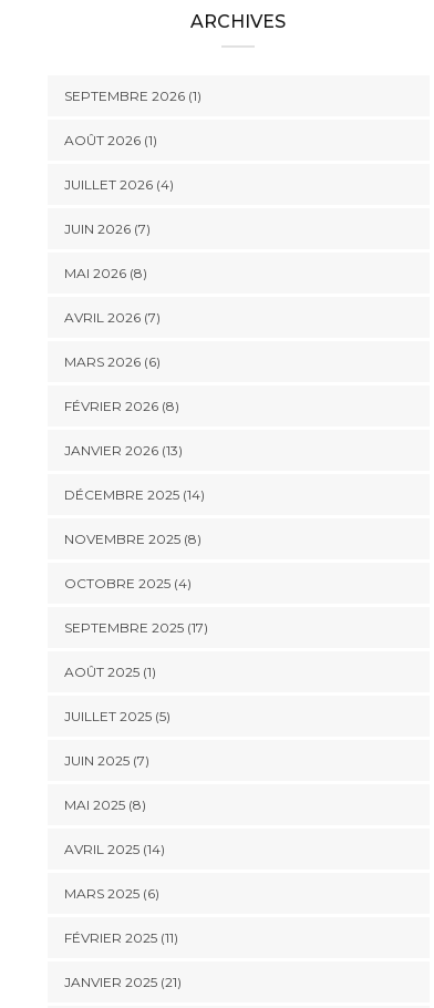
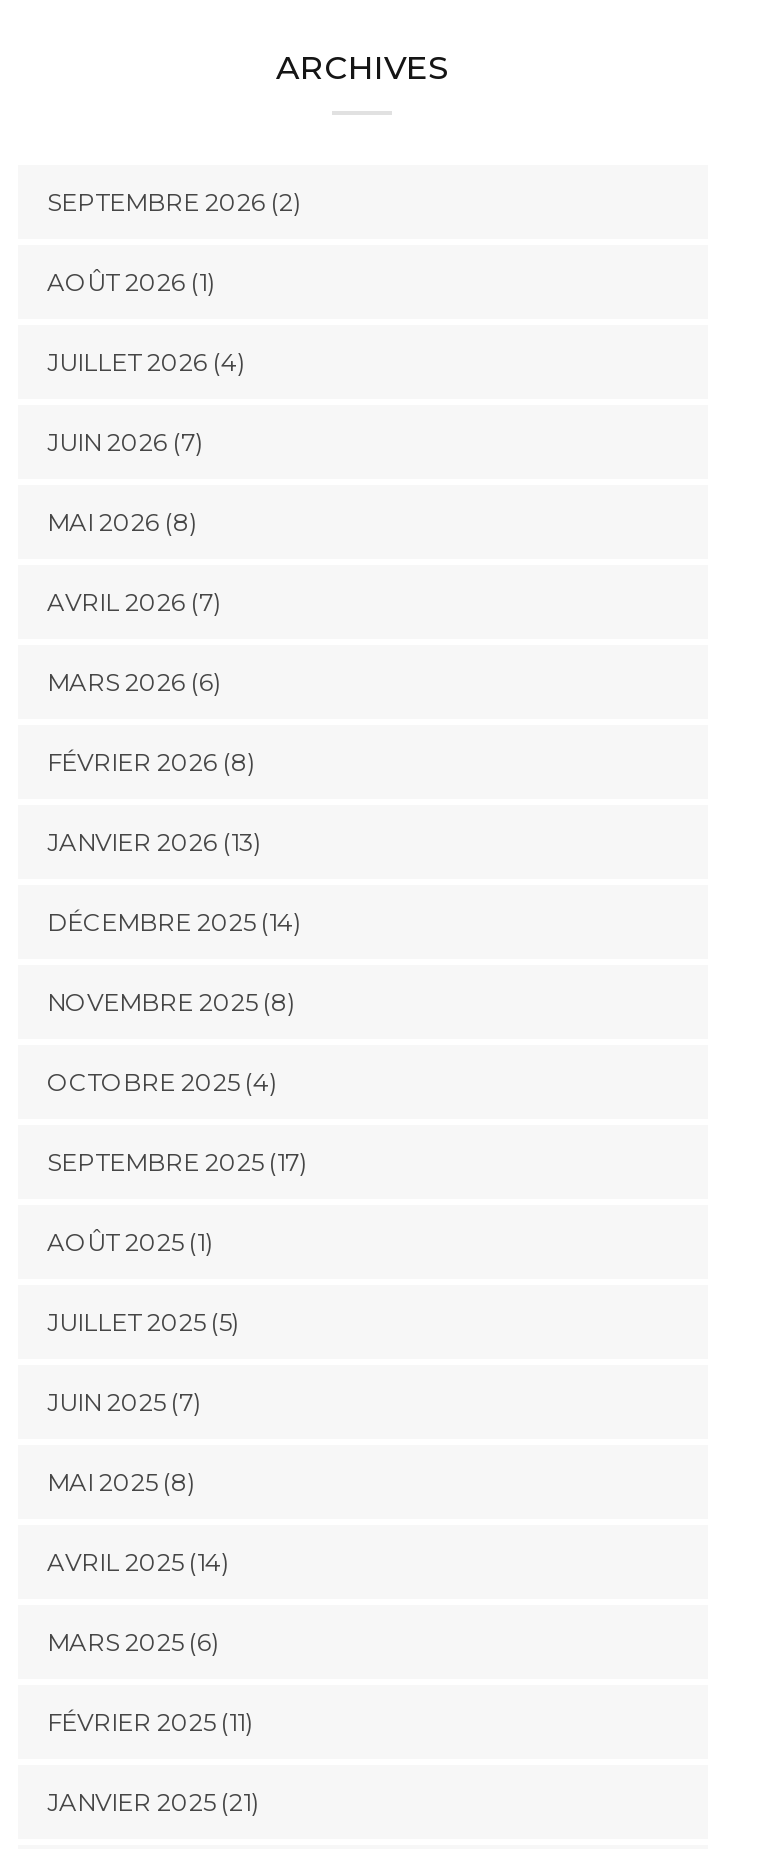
[64,88,201,104] SEPTEMBRE 2026 (1) -> [47,187,301,217] SEPTEMBRE 2026 (2)

